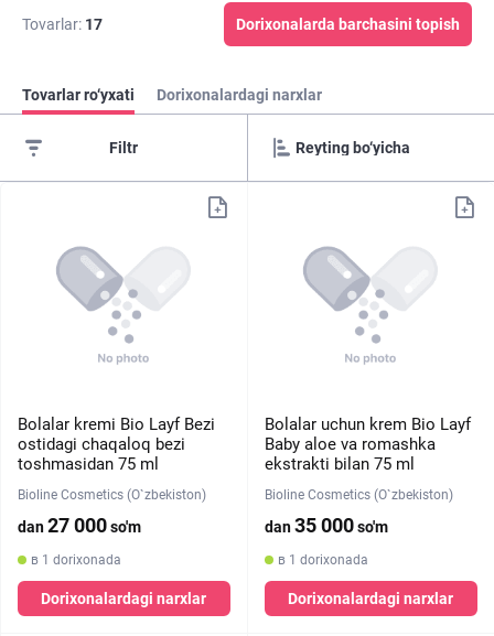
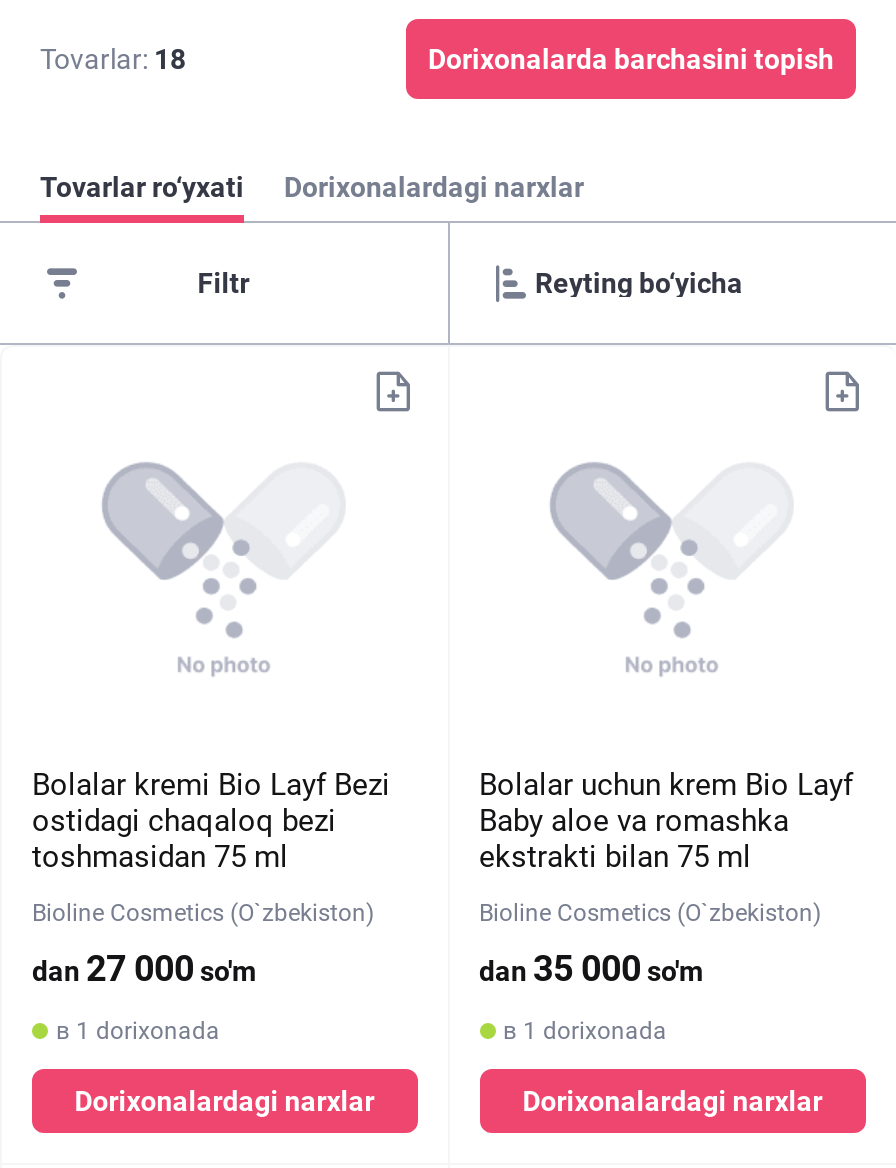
[22,15,103,33] Tovarlar: 17 -> [40,43,186,75] Tovarlar: 18

